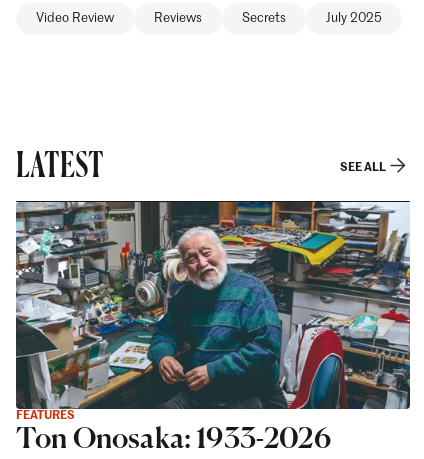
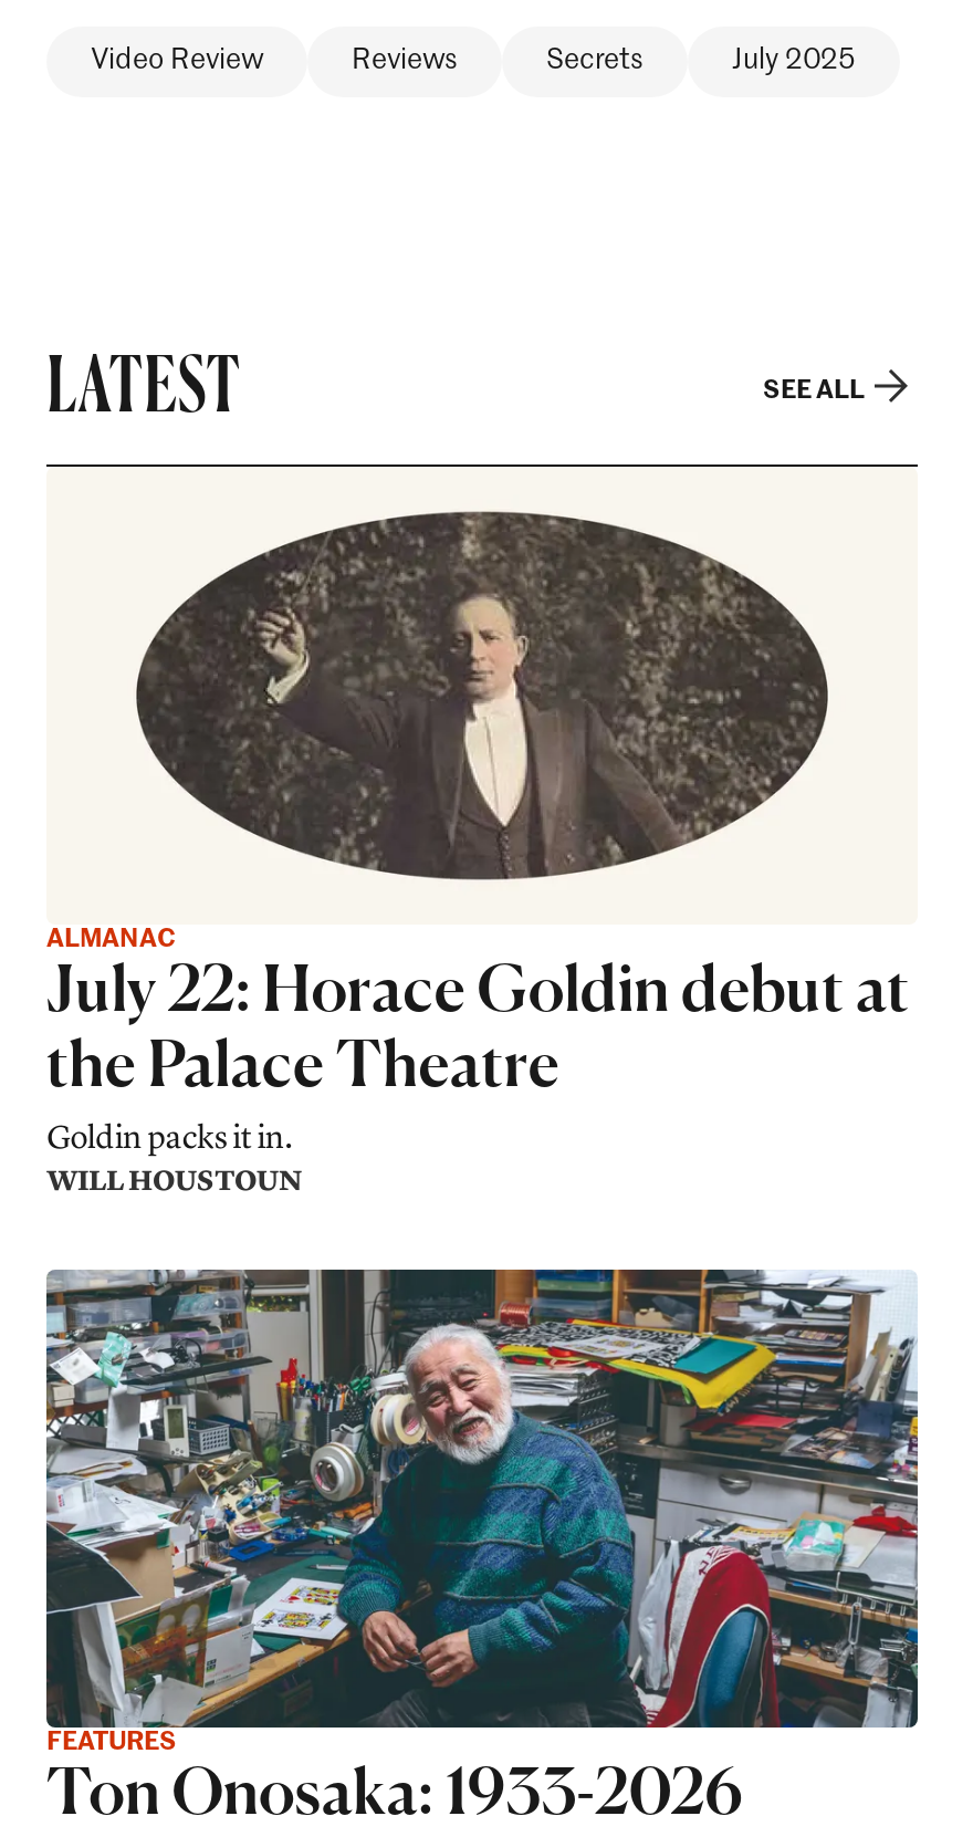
none -> [46,508,910,1198] [image] | ALMANAC | July 22: Horace Goldin debut at | the Palace Theatre | Goldin packs it in. | WILL HOUSTOUN

